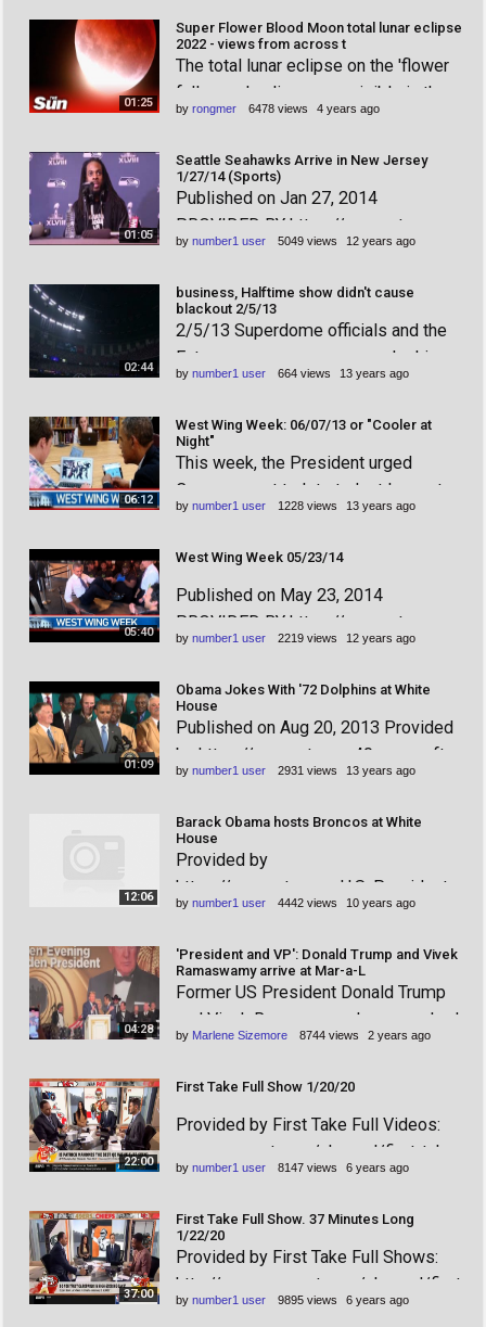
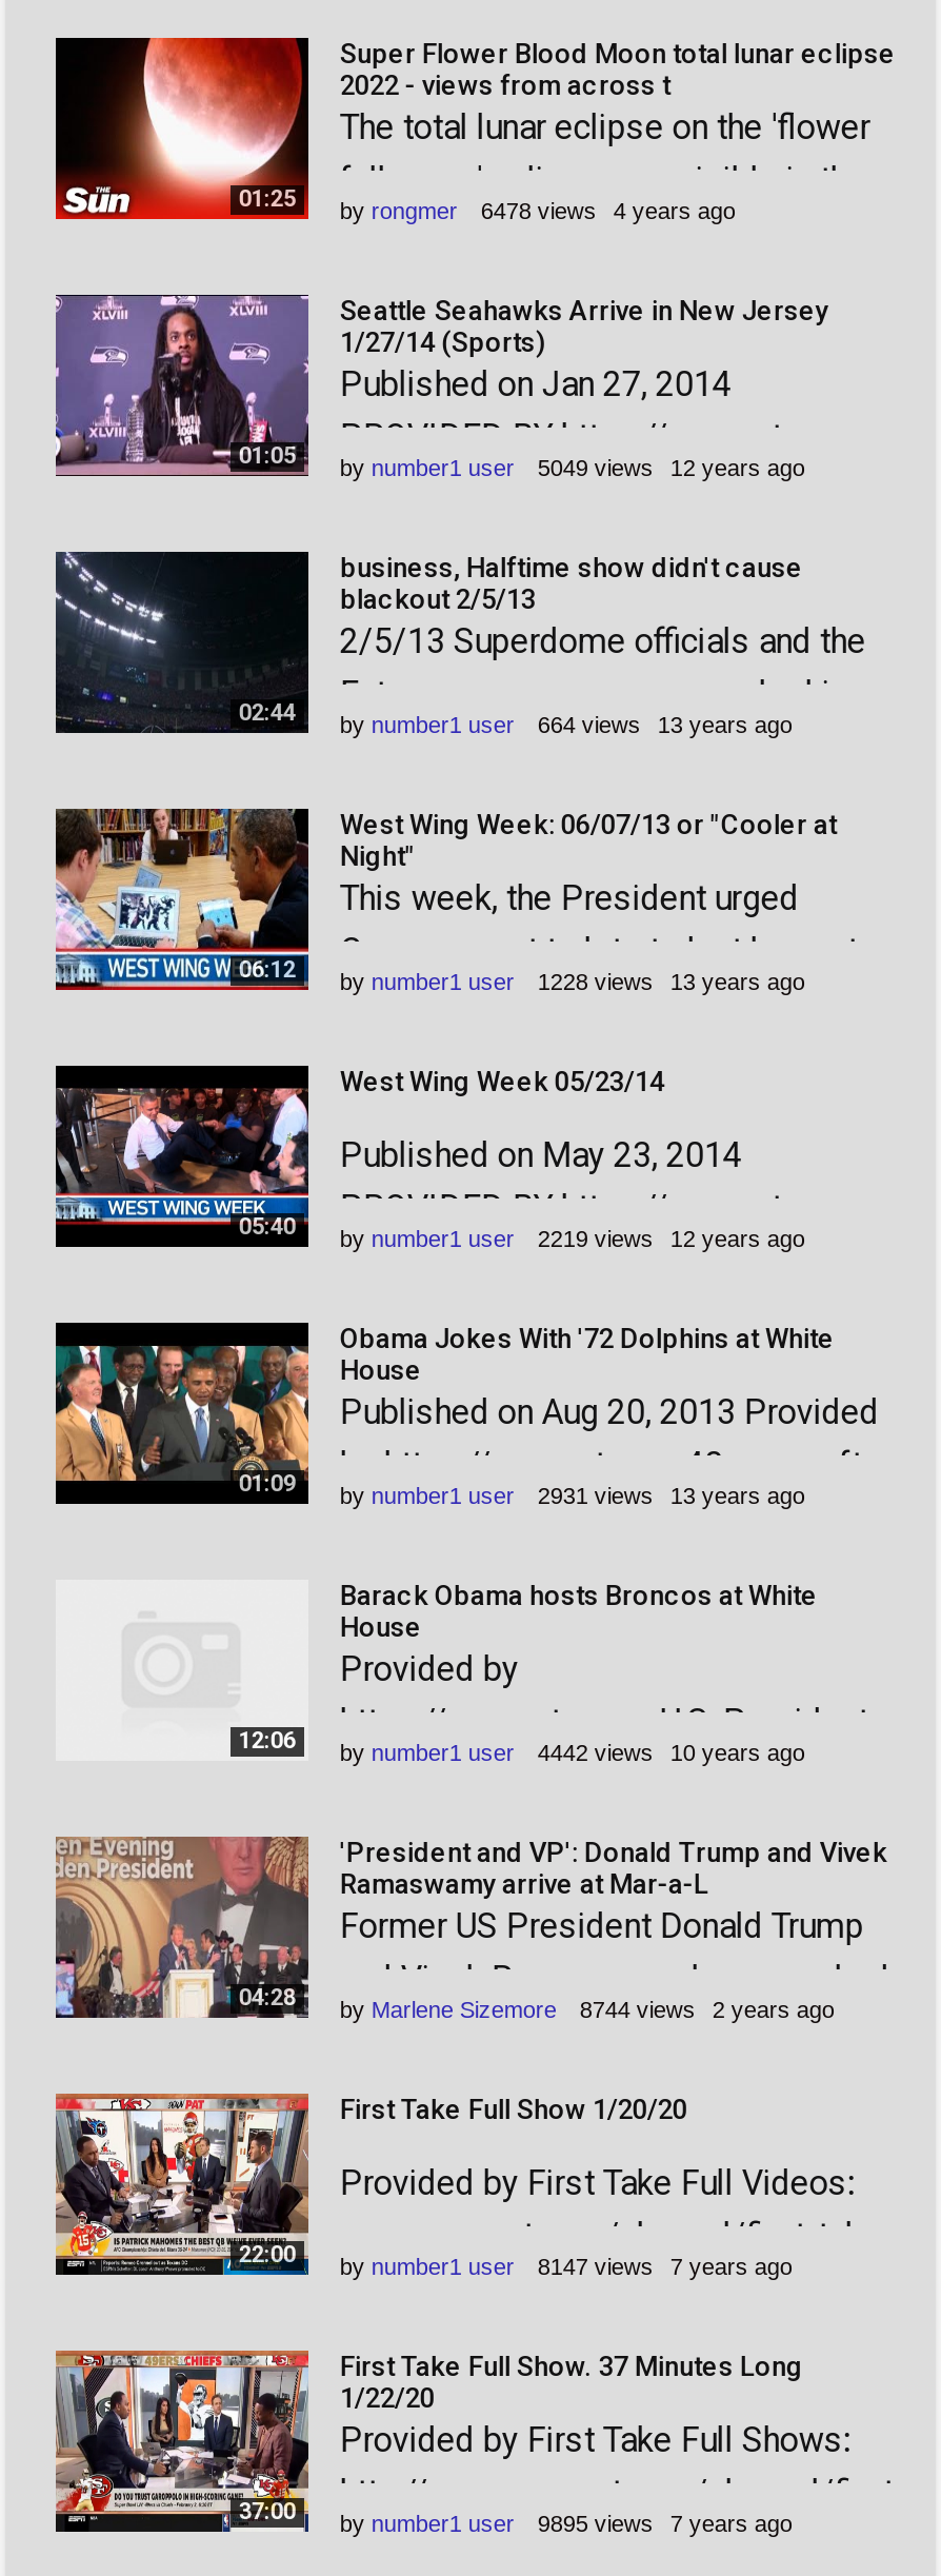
[346,1161,409,1174] 6 years ago -> [670,2254,792,2279] 7 years ago
[346,1293,409,1306] 6 years ago -> [670,2511,792,2536] 7 years ago

